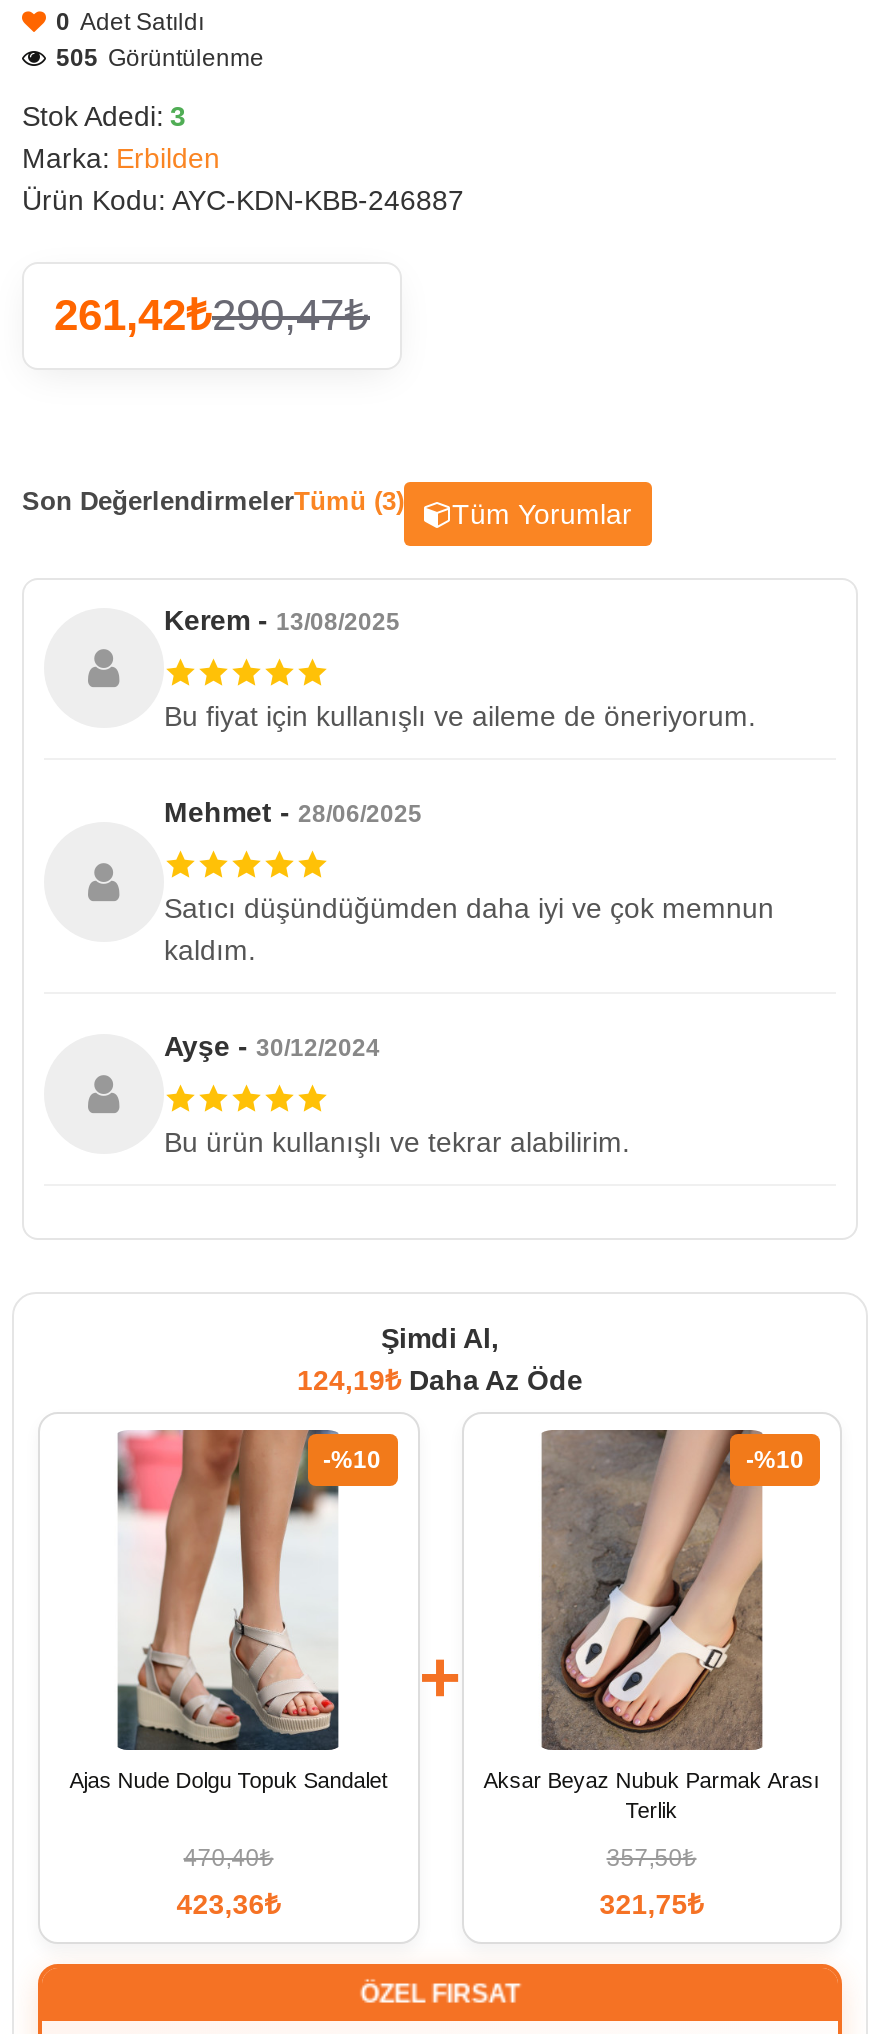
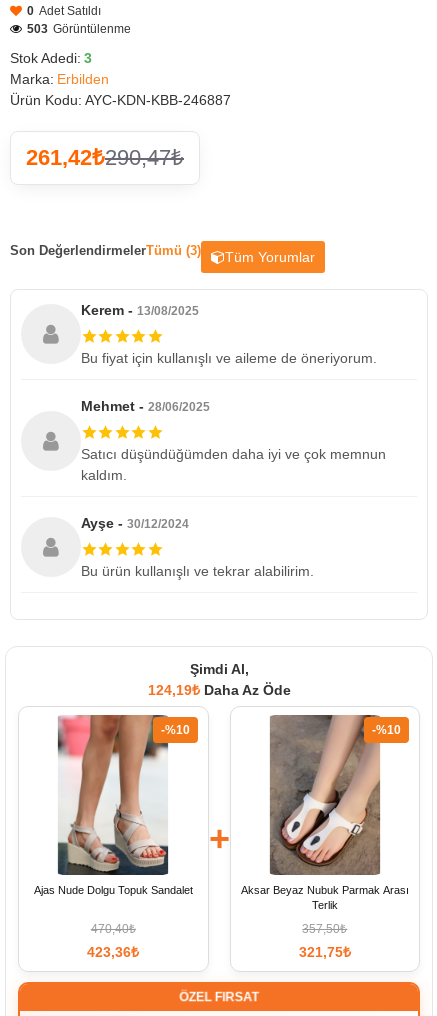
[56,43,264,71] 505 Görüntülenme -> [27,21,131,35] 503 Görüntülenme

